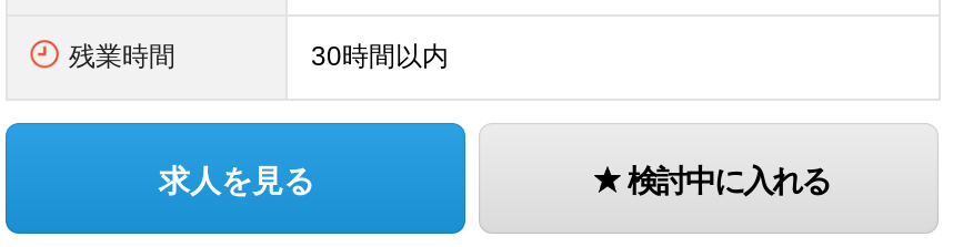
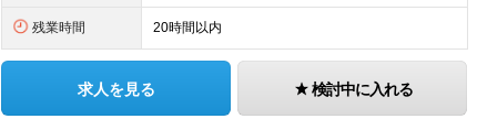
[311,41,449,72] 30時間以内 -> [154,20,222,35] 20時間以内

